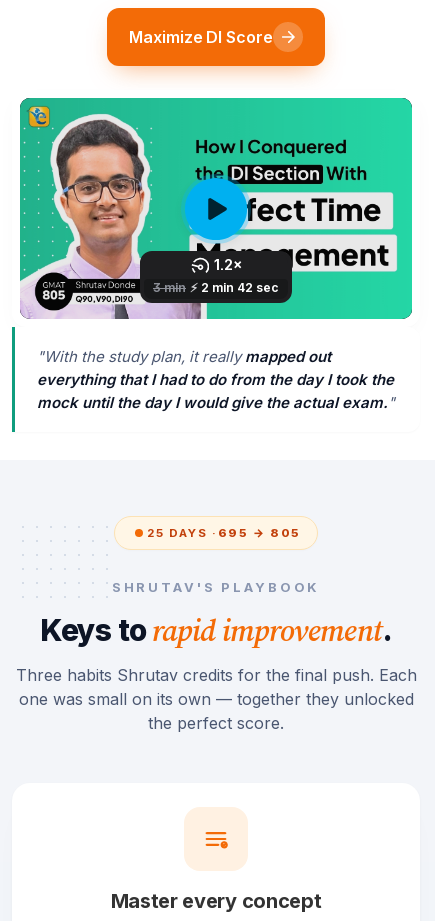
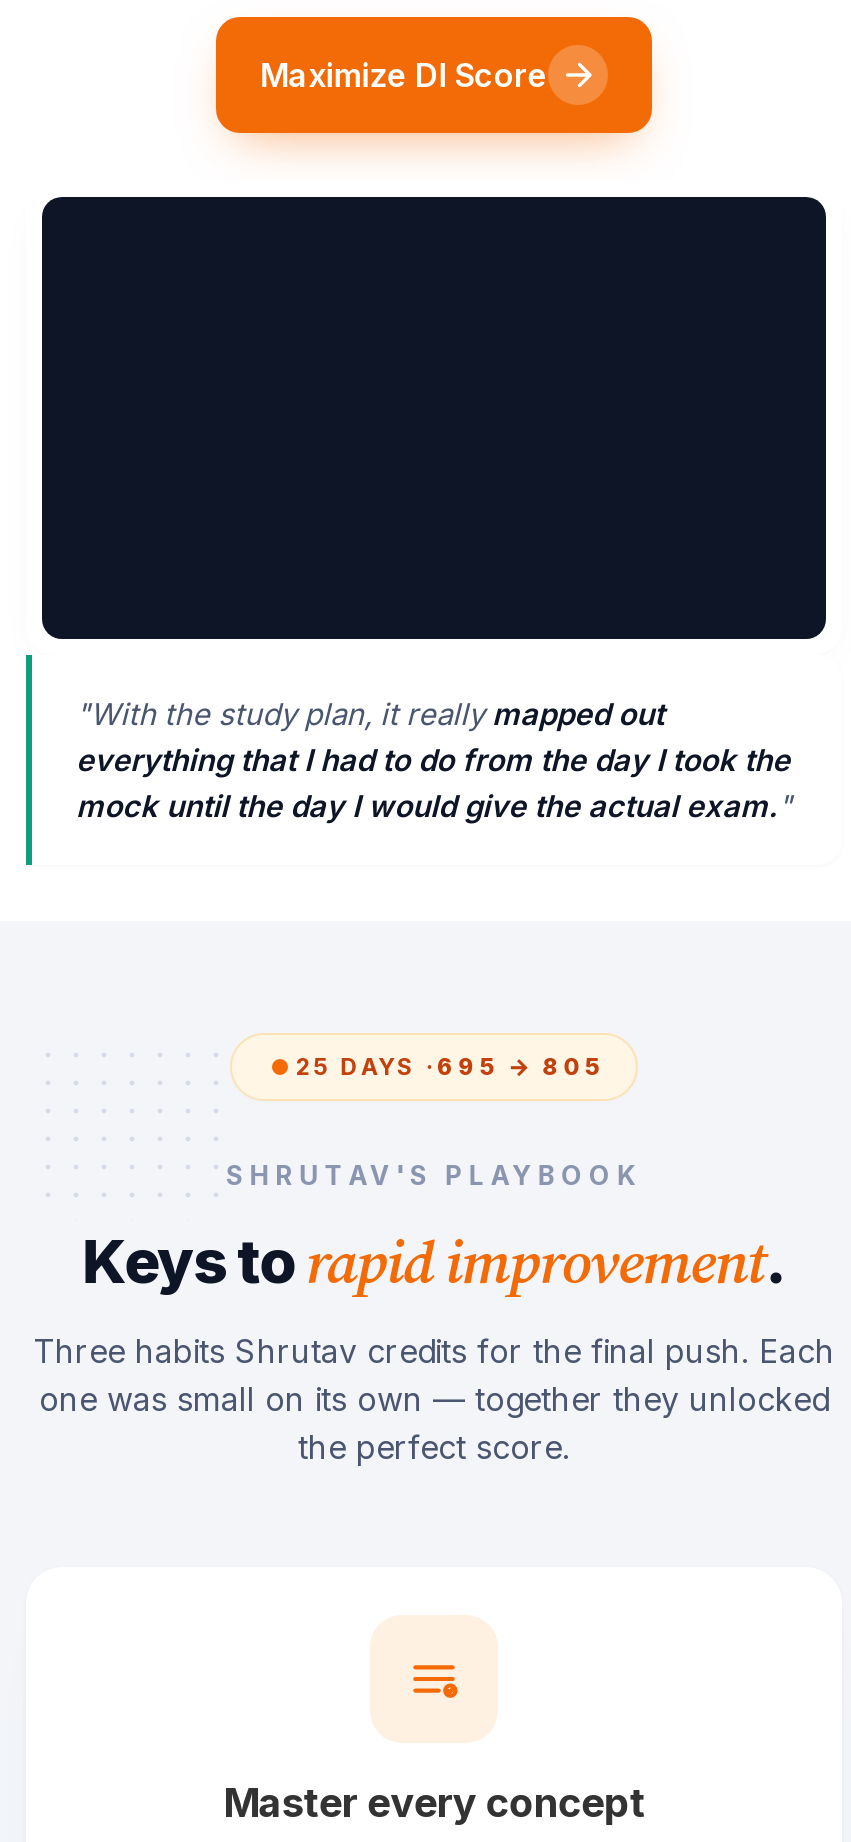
[19,97,413,320] [image] -> none

